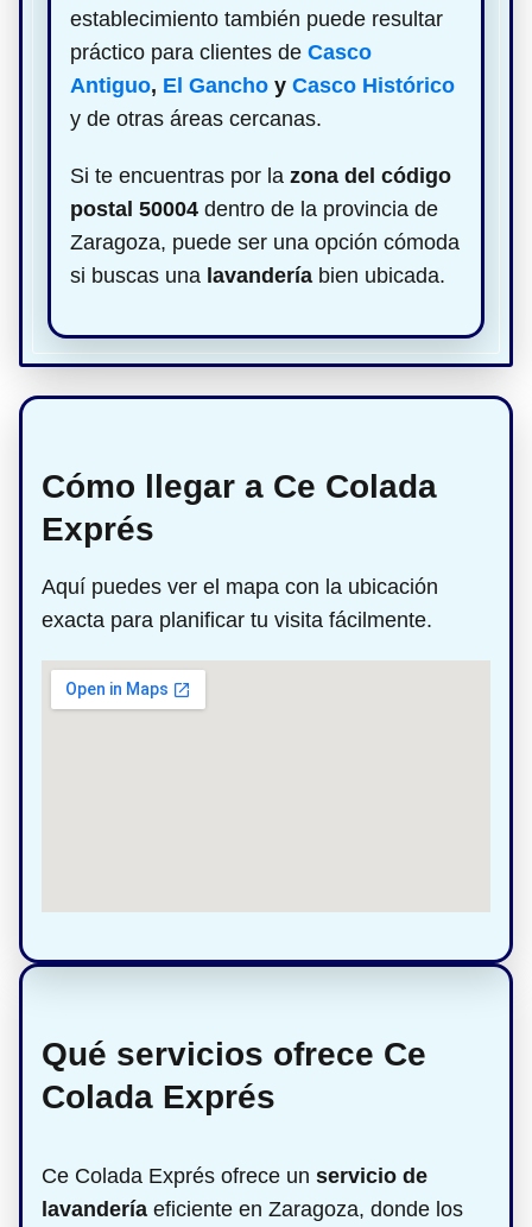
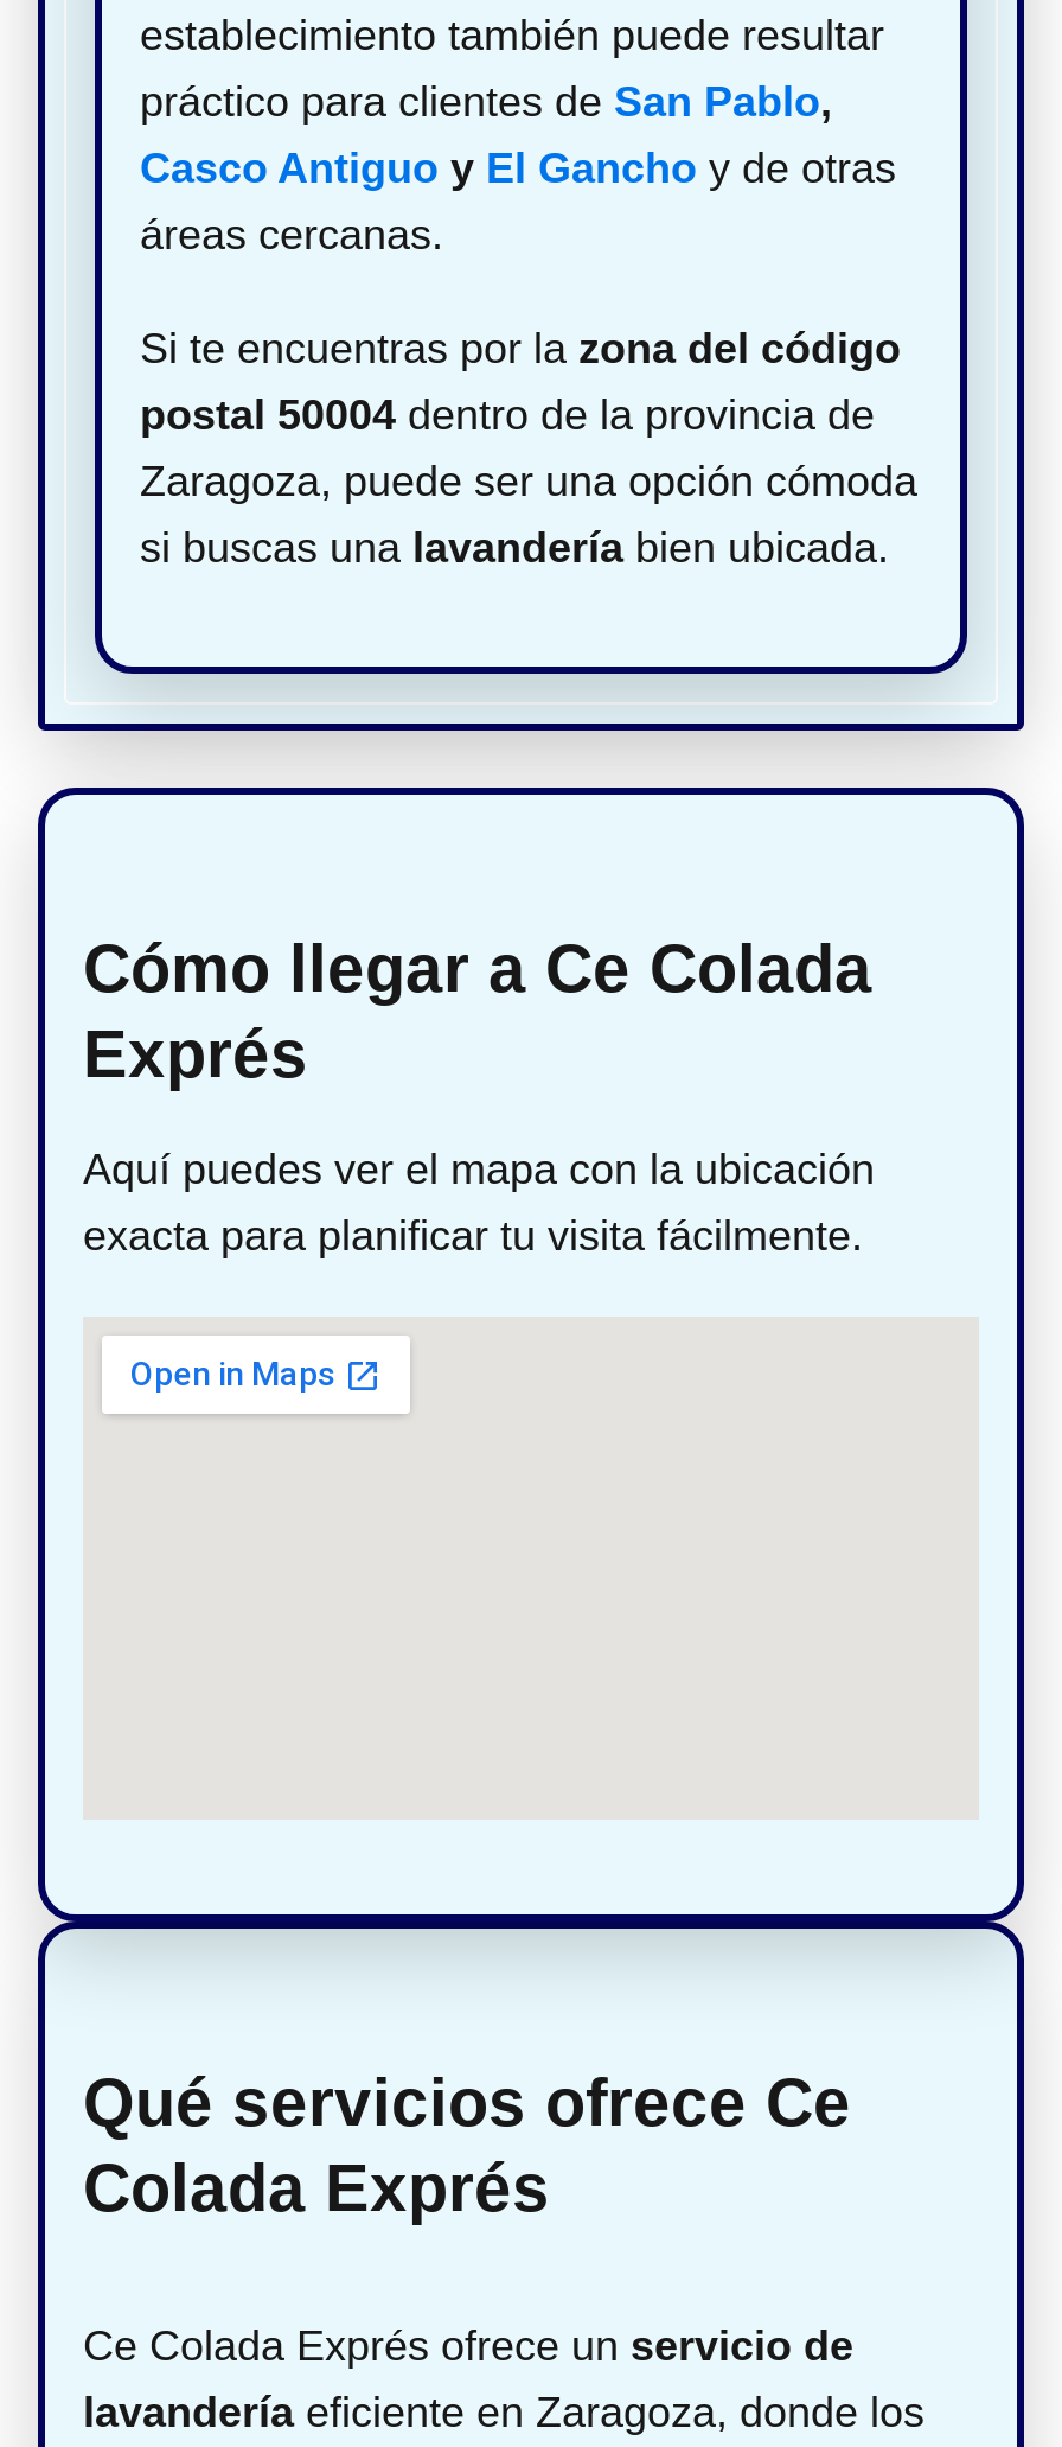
[70,40,455,130] práctico para clientes de Casco | Antiguo, El Gancho y Casco Histórico | y de otras áreas cercanas. -> [140,77,896,258] práctico para clientes de San Pablo, | Casco Antiguo y El Gancho y de otras | áreas cercanas.

